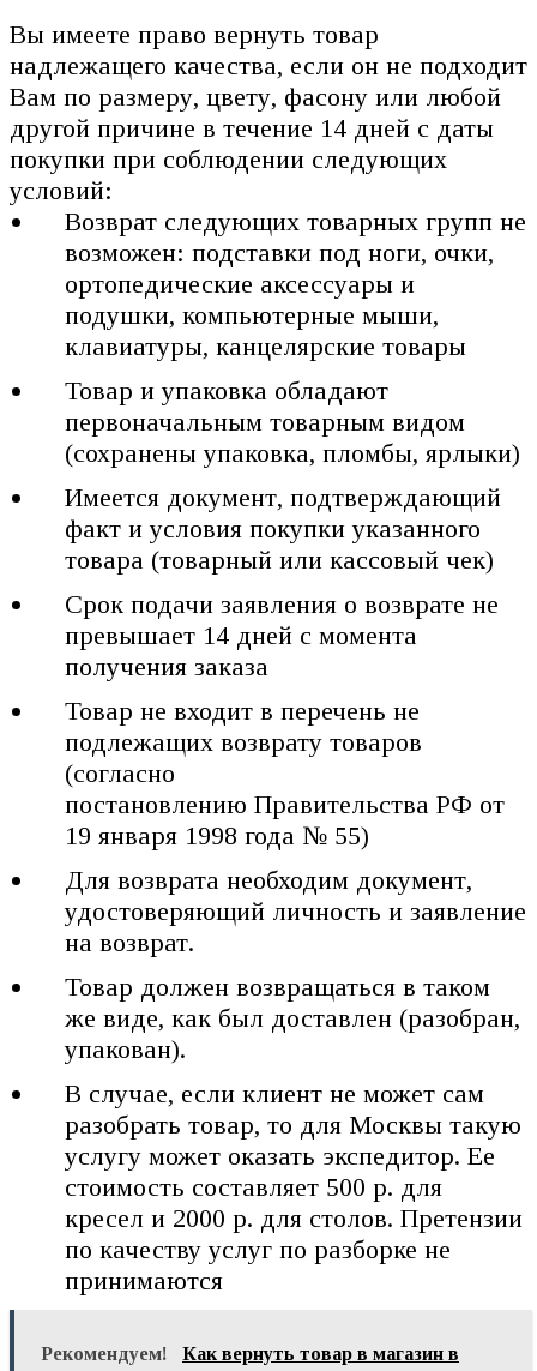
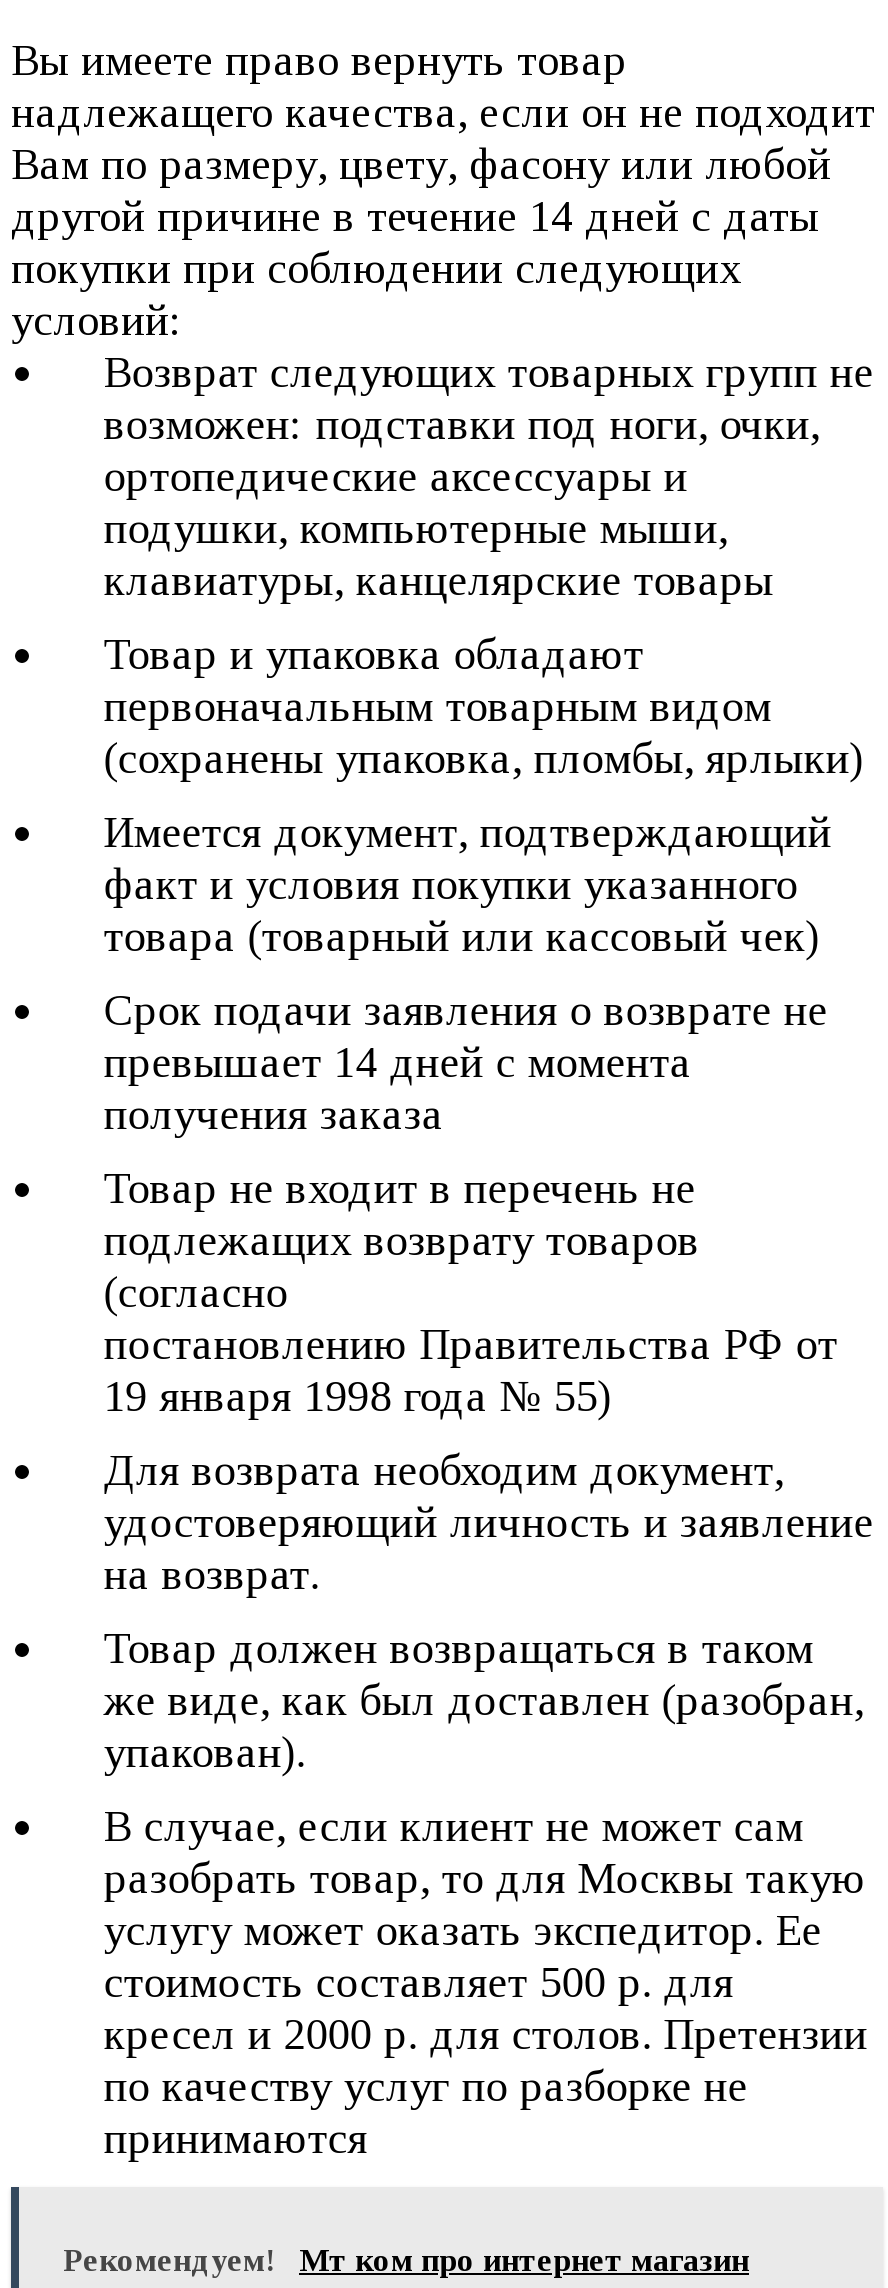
[182,1344,459,1364] Как вернуть товар в магазин в -> [299,2244,749,2278] Мт ком про интернет магазин

